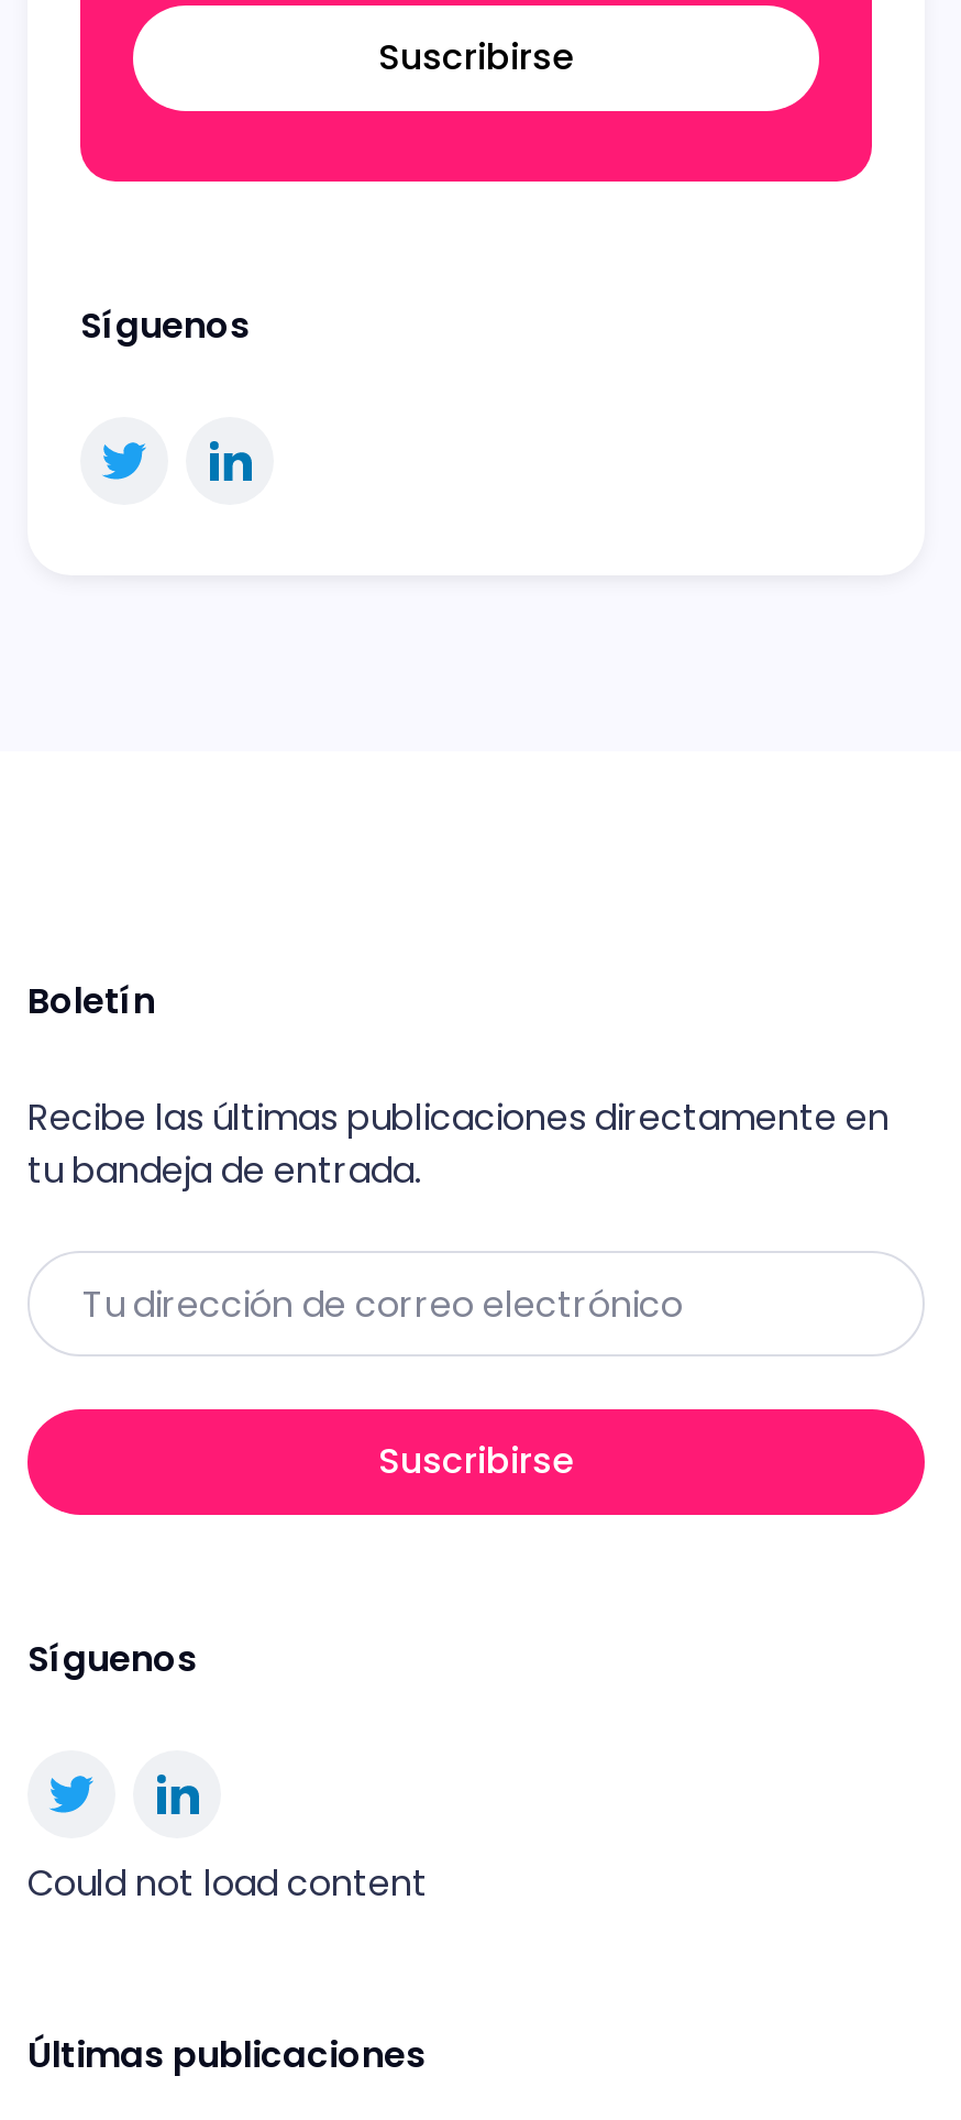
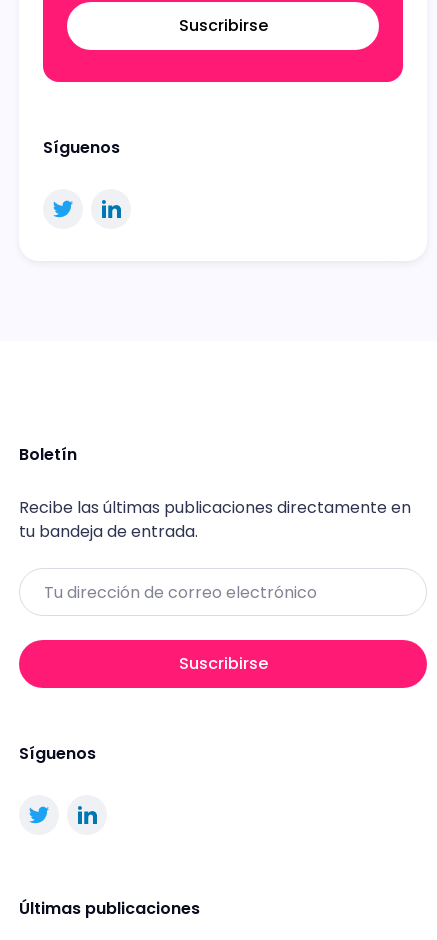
[27,1858,428,1908] Could not load content -> none

